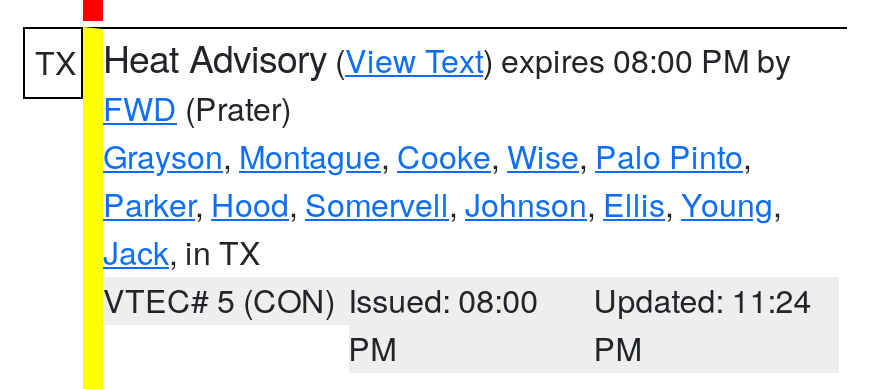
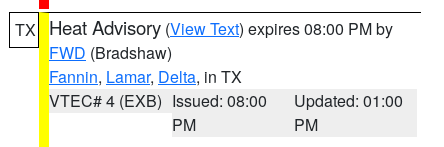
[103,85,781,323] FWD (Prater) | Grayson, Montague, Cooke, Wise, Palo Pinto, | Parker, Hood, Somervell, Johnson, Ellis, Young, | Jack, in TX | VTEC# 5 (CON) Issued: 08:00 -> [49,41,267,112] FWD (Bradshaw) | Fannin, Lamar, Delta, in TX | VTEC# 4 (EXB) Issued: 08:00
[593,277,811,323] Updated: 11:24 -> [294,89,403,112] Updated: 01:00

